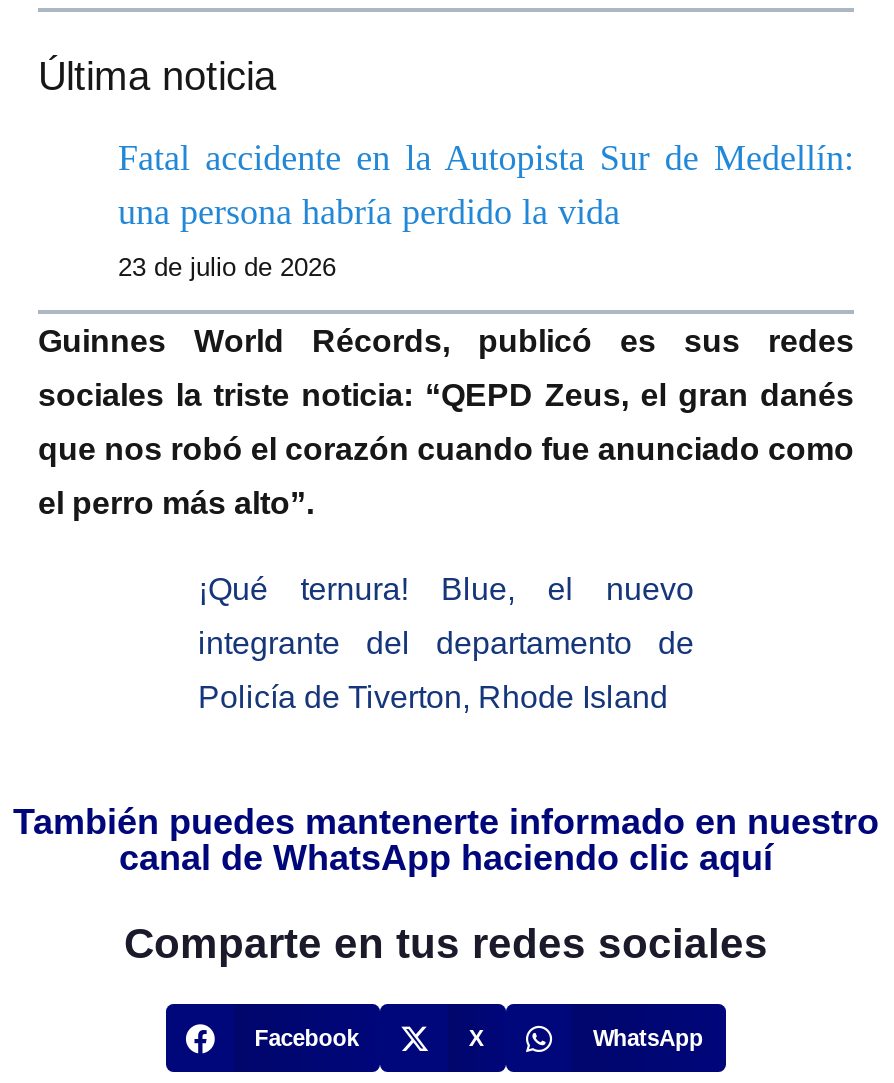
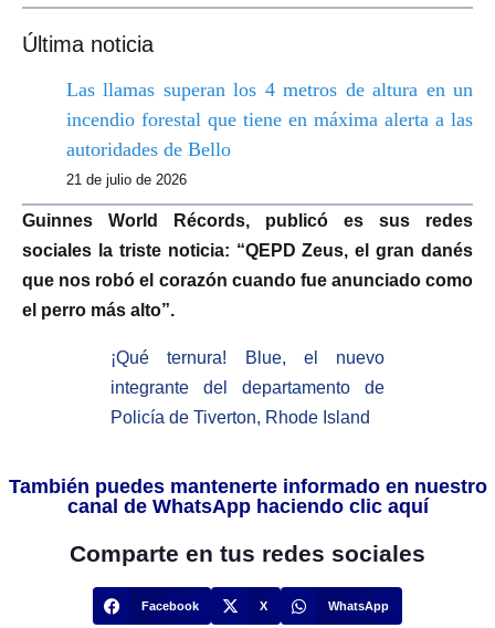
[118,139,854,233] Fatal accidente en la Autopista Sur de Medellín: | una persona habría perdido la vida -> [66,79,473,161] Las llamas superan los 4 metros de altura en un | incendio forestal que tiene en máxima alerta a las | autoridades de Bello
[118,253,336,283] 23 de julio de 2026 -> [66,172,187,188] 21 de julio de 2026

